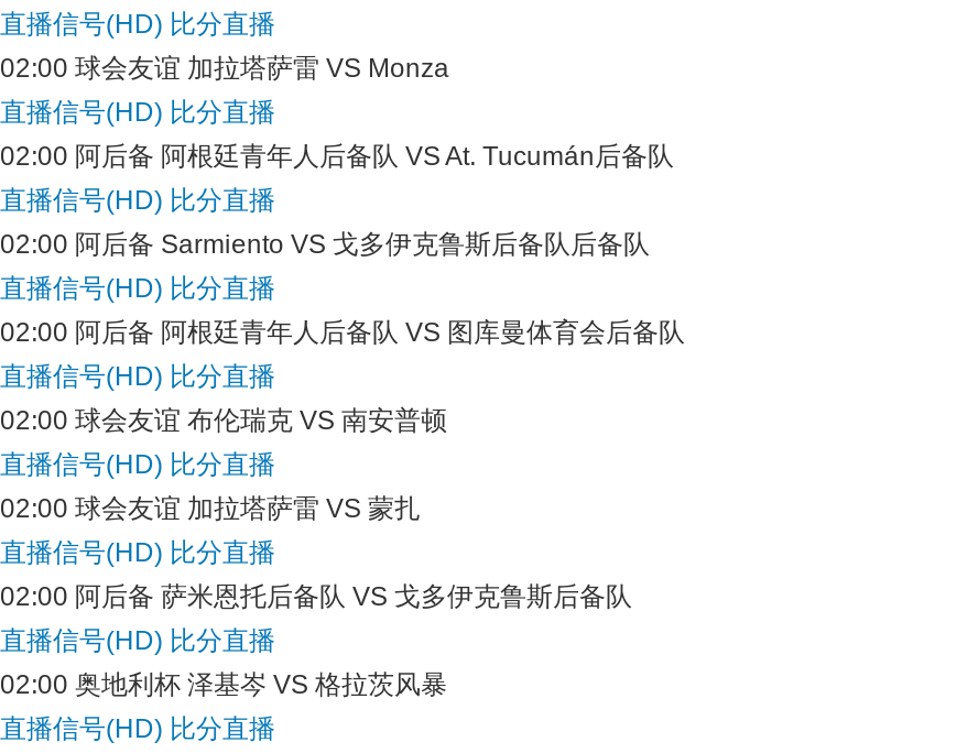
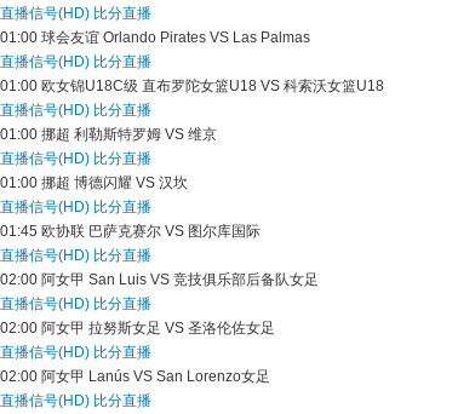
[0,53,449,84] 02:00 球会友谊加拉塔萨雷 VS Monza -> [0,29,310,46] 01:00 球会友谊Orlando Pirates VS Las Palmas
[0,141,674,172] 02:00 阿后备阿根廷青年人后备队 VS At. Tucumán后备队 -> [0,77,384,94] 01:00 欧女锦U18C级直布罗陀女篮U18 VS 科索沃女篮U18
[0,229,650,260] 02:00 阿后备Sarmiento VS 戈多伊克鲁斯后备队后备队 -> [0,126,217,143] 01:00 挪超利勒斯特罗姆 VS 维京
[0,317,685,348] 02:00 阿后备阿根廷青年人后备队 VS 图库曼体育会后备队 -> [0,174,188,191] 01:00 挪超博德闪耀 VS 汉坎
[0,405,447,436] 02:00 球会友谊布伦瑞克 VS 南安普顿 -> [0,223,261,240] 01:45 欧协联巴萨克赛尔 VS 图尔库国际
[0,493,421,524] 02:00 球会友谊加拉塔萨雷 VS 蒙扎 -> [0,271,319,288] 02:00 阿女甲San Luis VS 竞技俱乐部后备队女足
[0,581,632,612] 02:00 阿后备萨米恩托后备队 VS 戈多伊克鲁斯后备队 -> [0,320,275,337] 02:00 阿女甲拉努斯女足 VS 圣洛伦佐女足
[0,669,447,700] 02:00 奥地利杯泽基岑 VS 格拉茨风暴 -> [0,368,270,385] 02:00 阿女甲Lanús VS San Lorenzo女足

